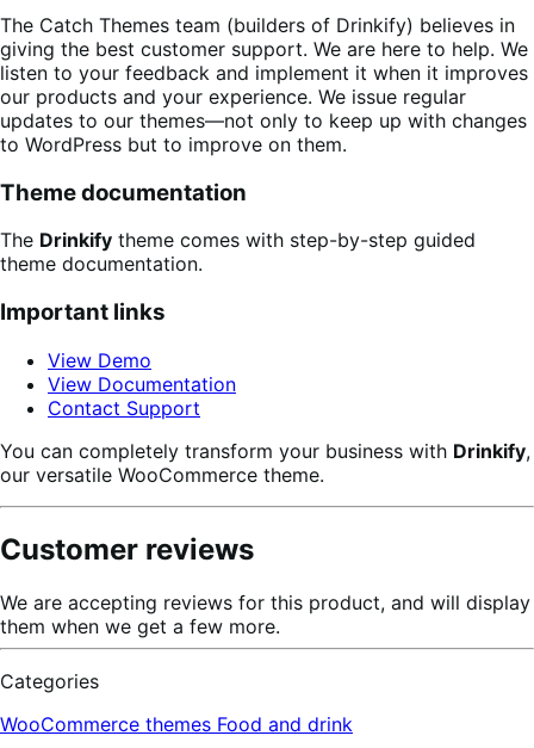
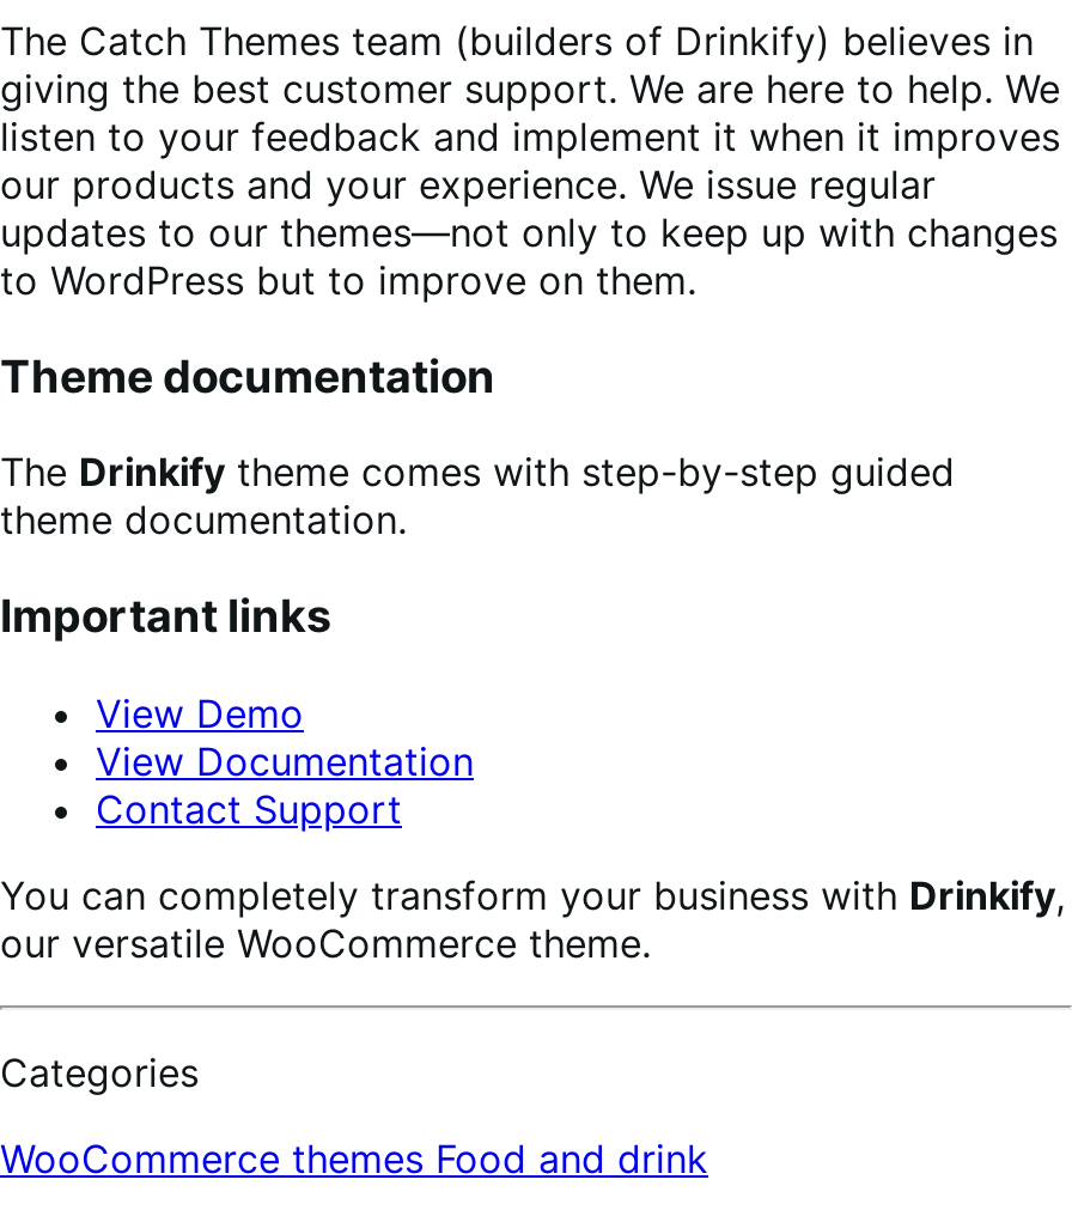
[0,532,530,638] Customer reviews | We are accepting reviews for this product, and will display | them when we get a few more. -> none

